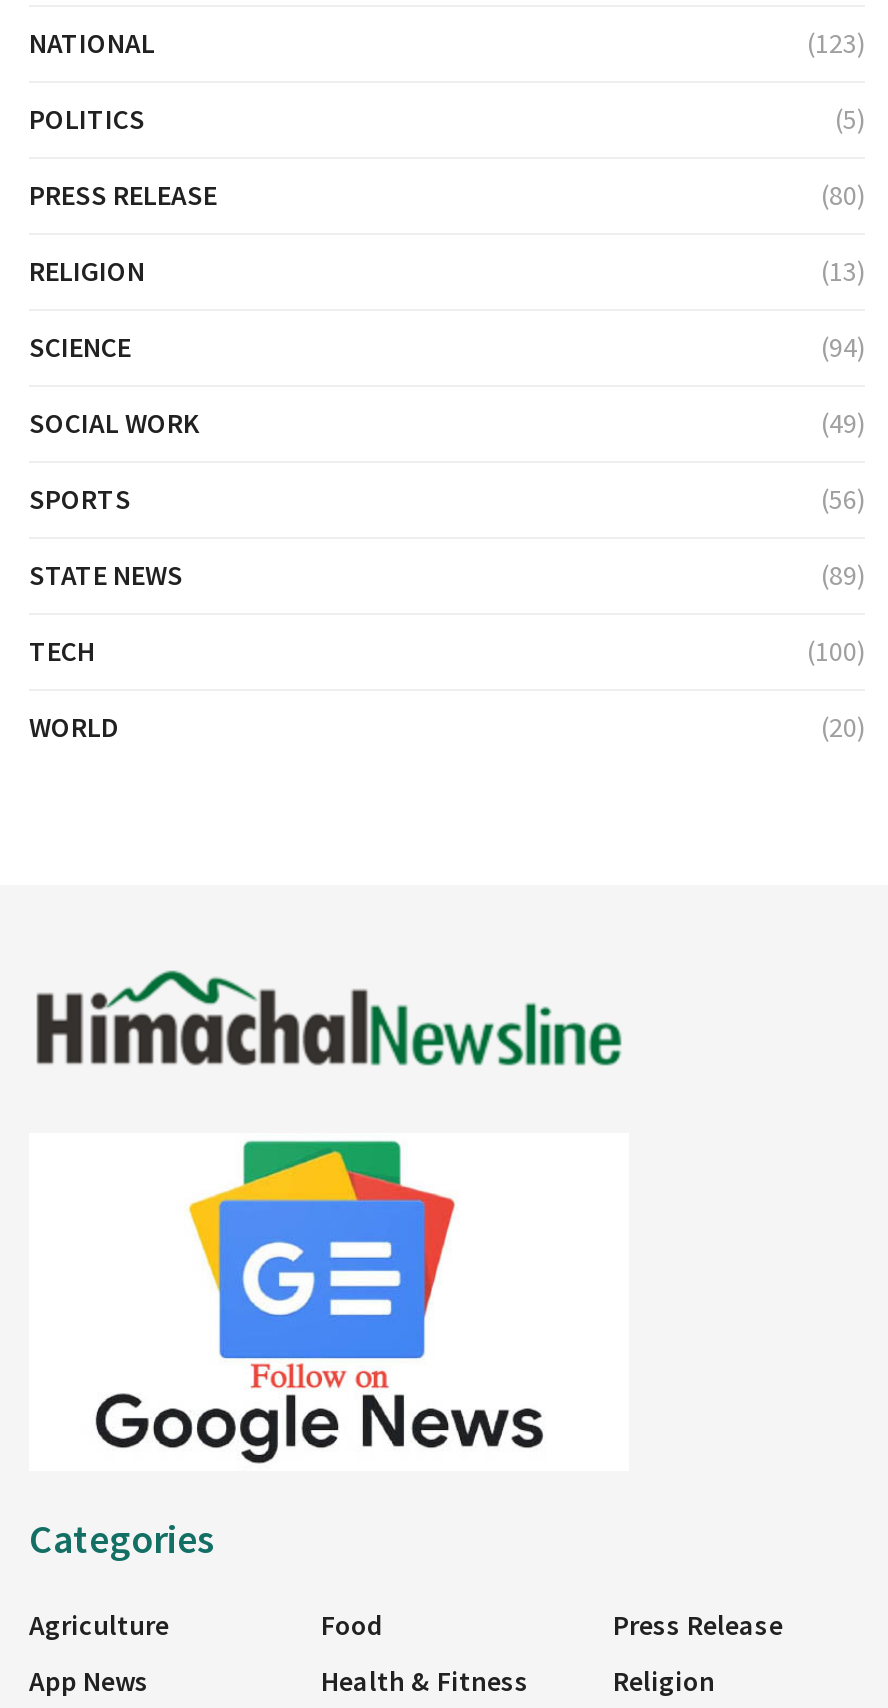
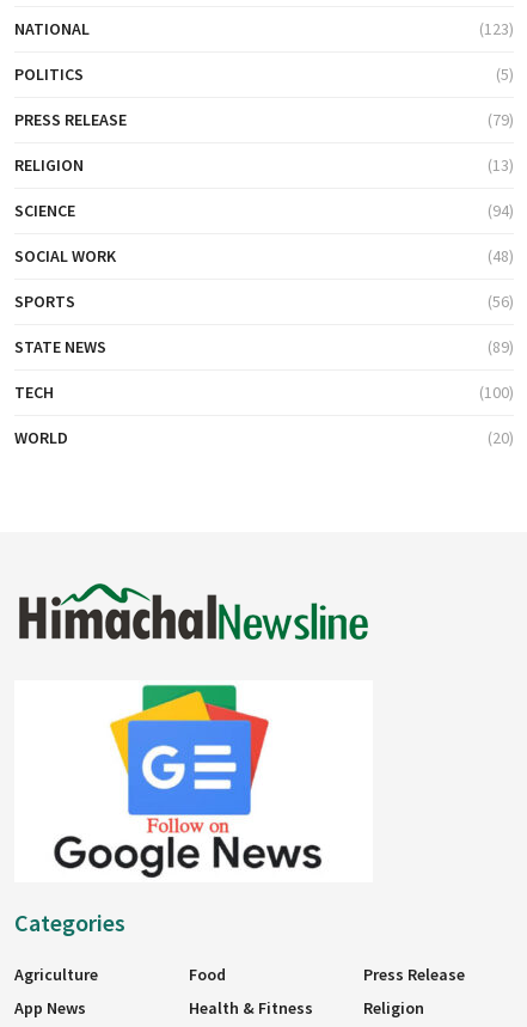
[821,177,865,213] (80) -> [488,109,514,130] (79)
[821,405,865,441] (49) -> [488,245,514,267] (48)

